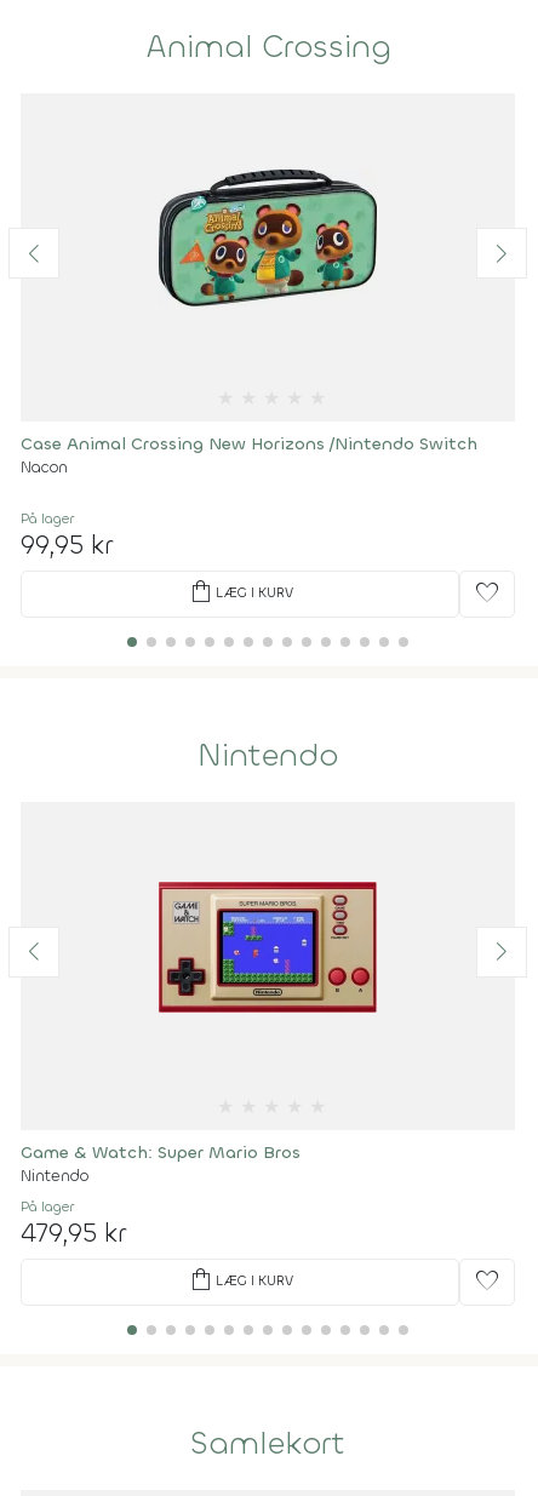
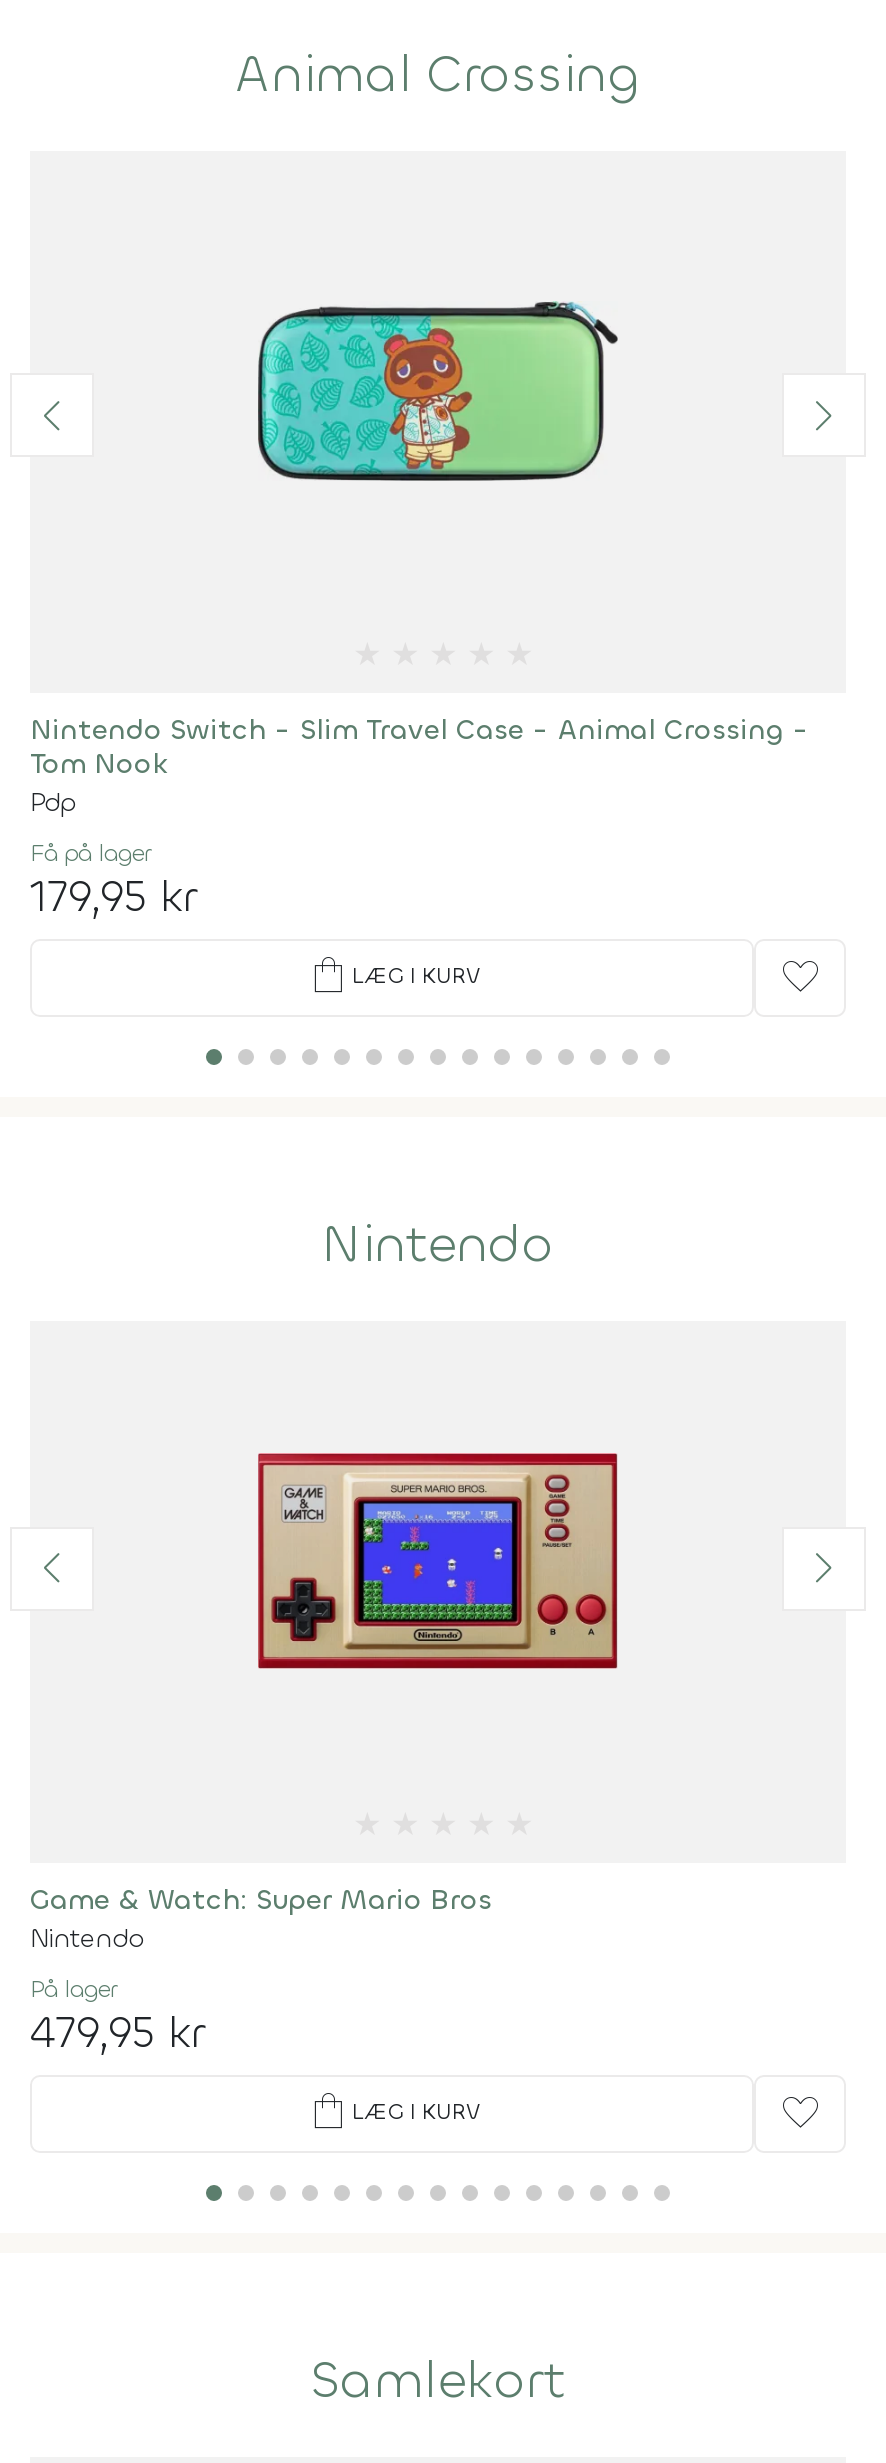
[159,168,378,308] [image] -> [258,277,618,503] [image]
[21,432,477,477] Case Animal Crossing New Horizons /Nintendo Switch | Nacon -> [30,711,810,819] Nintendo Switch - Slim Travel Case - Animal Crossing - | Tom Nook | Pdp
[21,509,113,562] På lager | 99,95 kr -> [30,837,196,925] Få på lager | 179,95 kr

